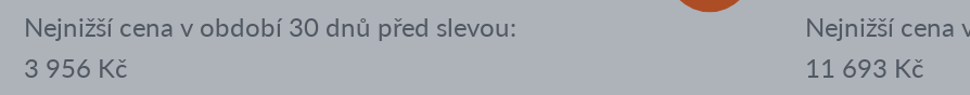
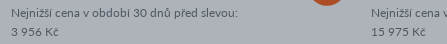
[805,52,924,84] 11 693 Kč -> [371,24,426,39] 15 975 Kč

